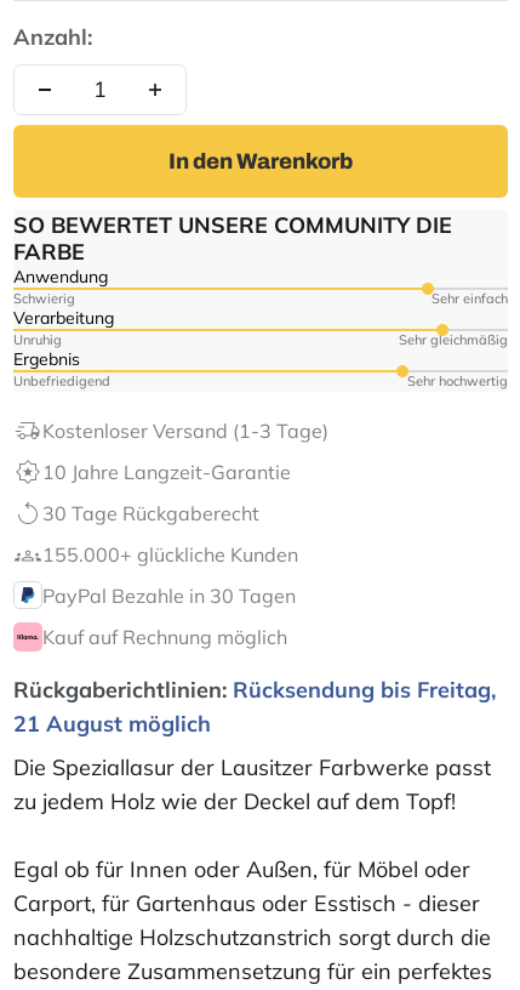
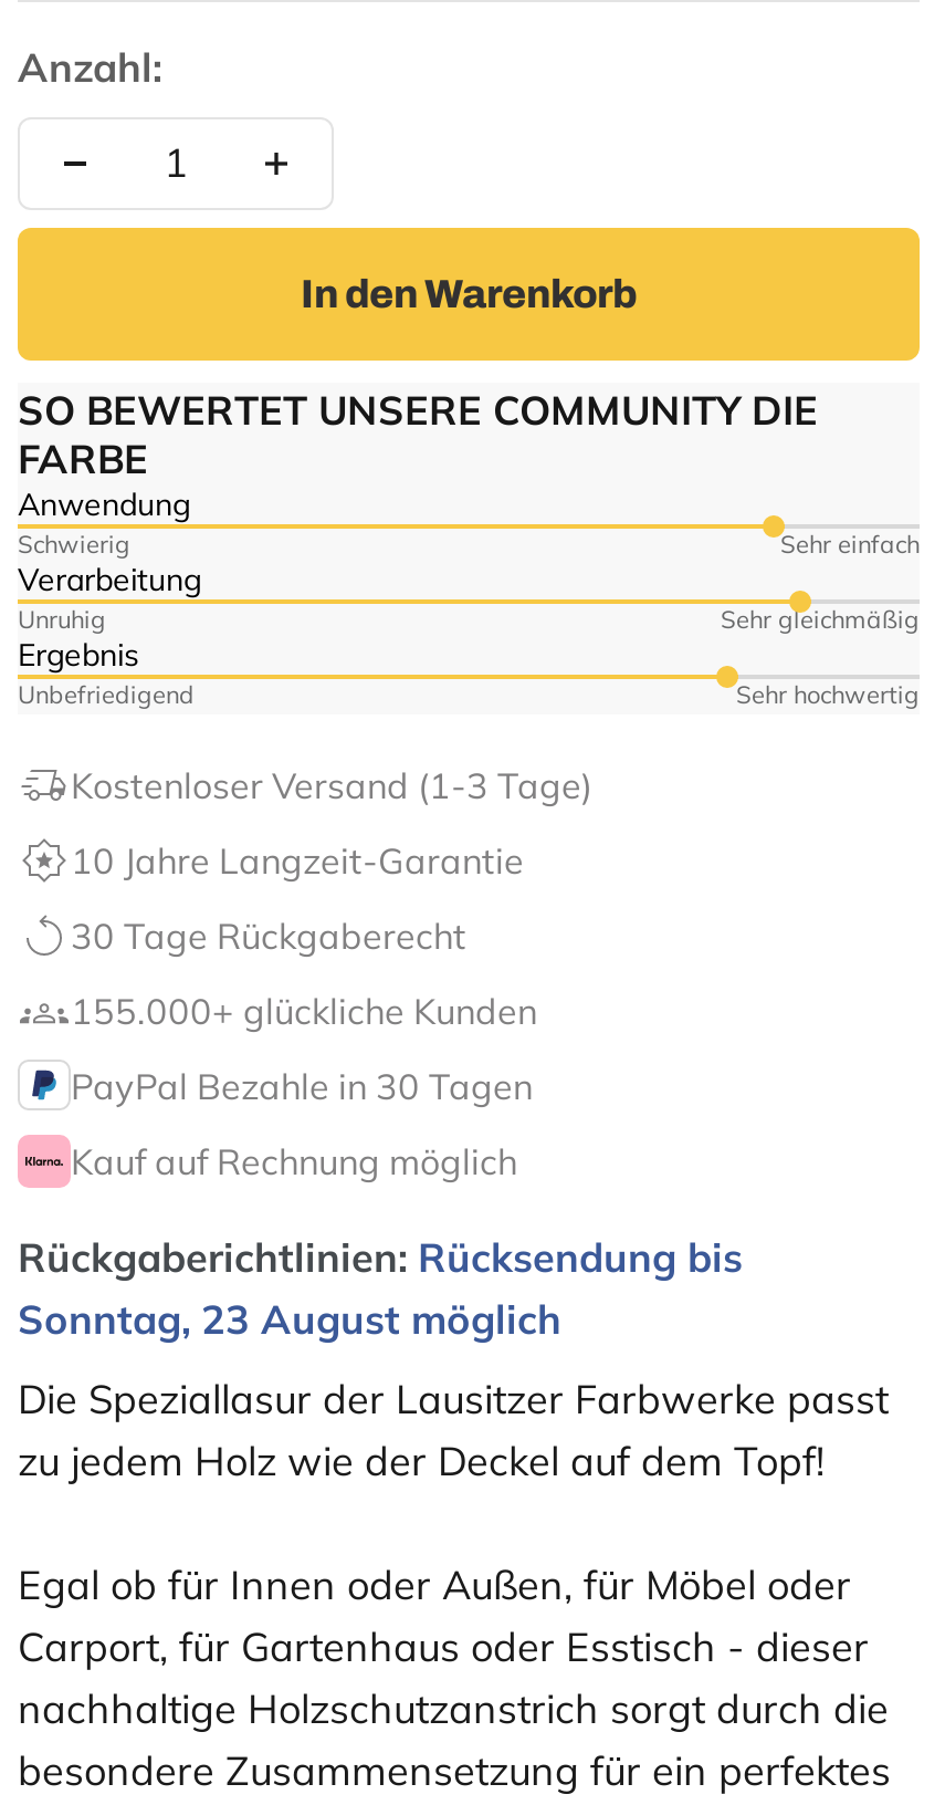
[13,676,496,738] Rückgaberichtlinien: Rücksendung bis Freitag, | 21 August möglich -> [18,1232,743,1345] Rückgaberichtlinien: Rücksendung bis | Sonntag, 23 August möglich

